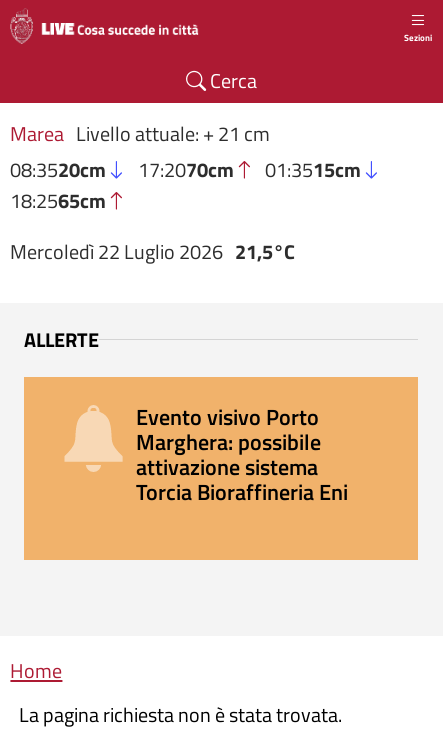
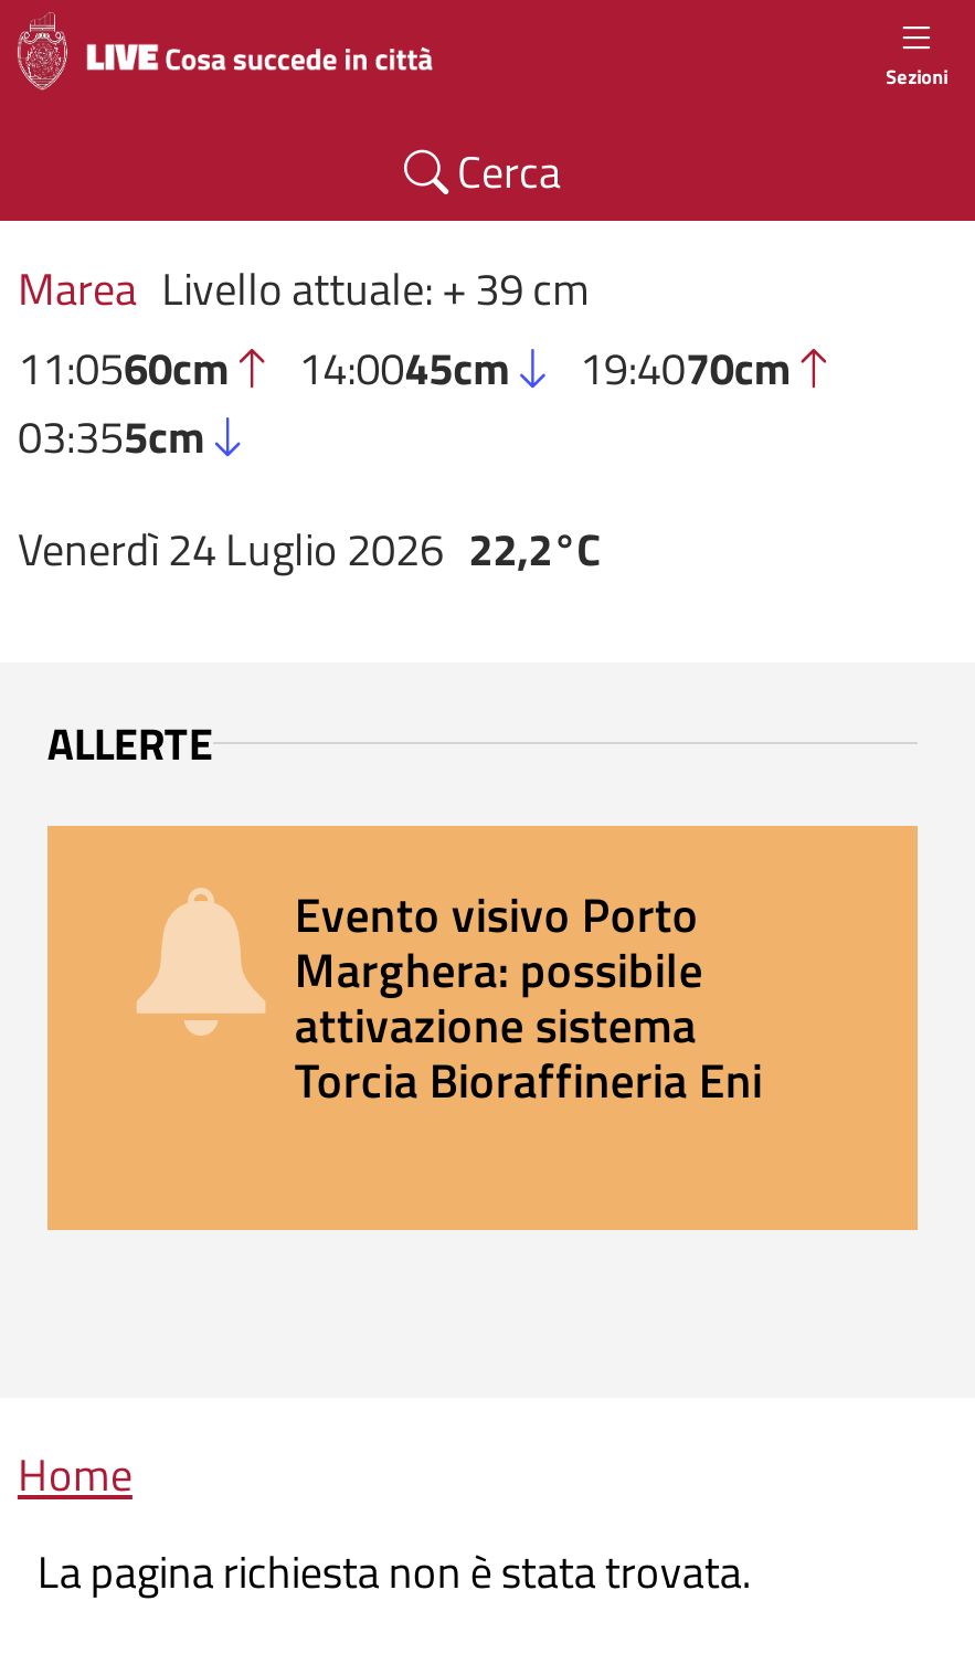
[10,118,361,216] Marea Livello attuale: + 21 cm | 08:3520cm | 17:2070cm | 01:3515cm | 18:2565cm -> [17,254,791,471] Marea Livello attuale: + 39 cm | 11:0560cm | 14:0045cm | 19:4070cm | 03:355cm
[10,236,295,267] Mercoledì 22 Luglio 2026 21,5°C -> [17,515,601,584] Venerdì 24 Luglio 2026 22,2°C

